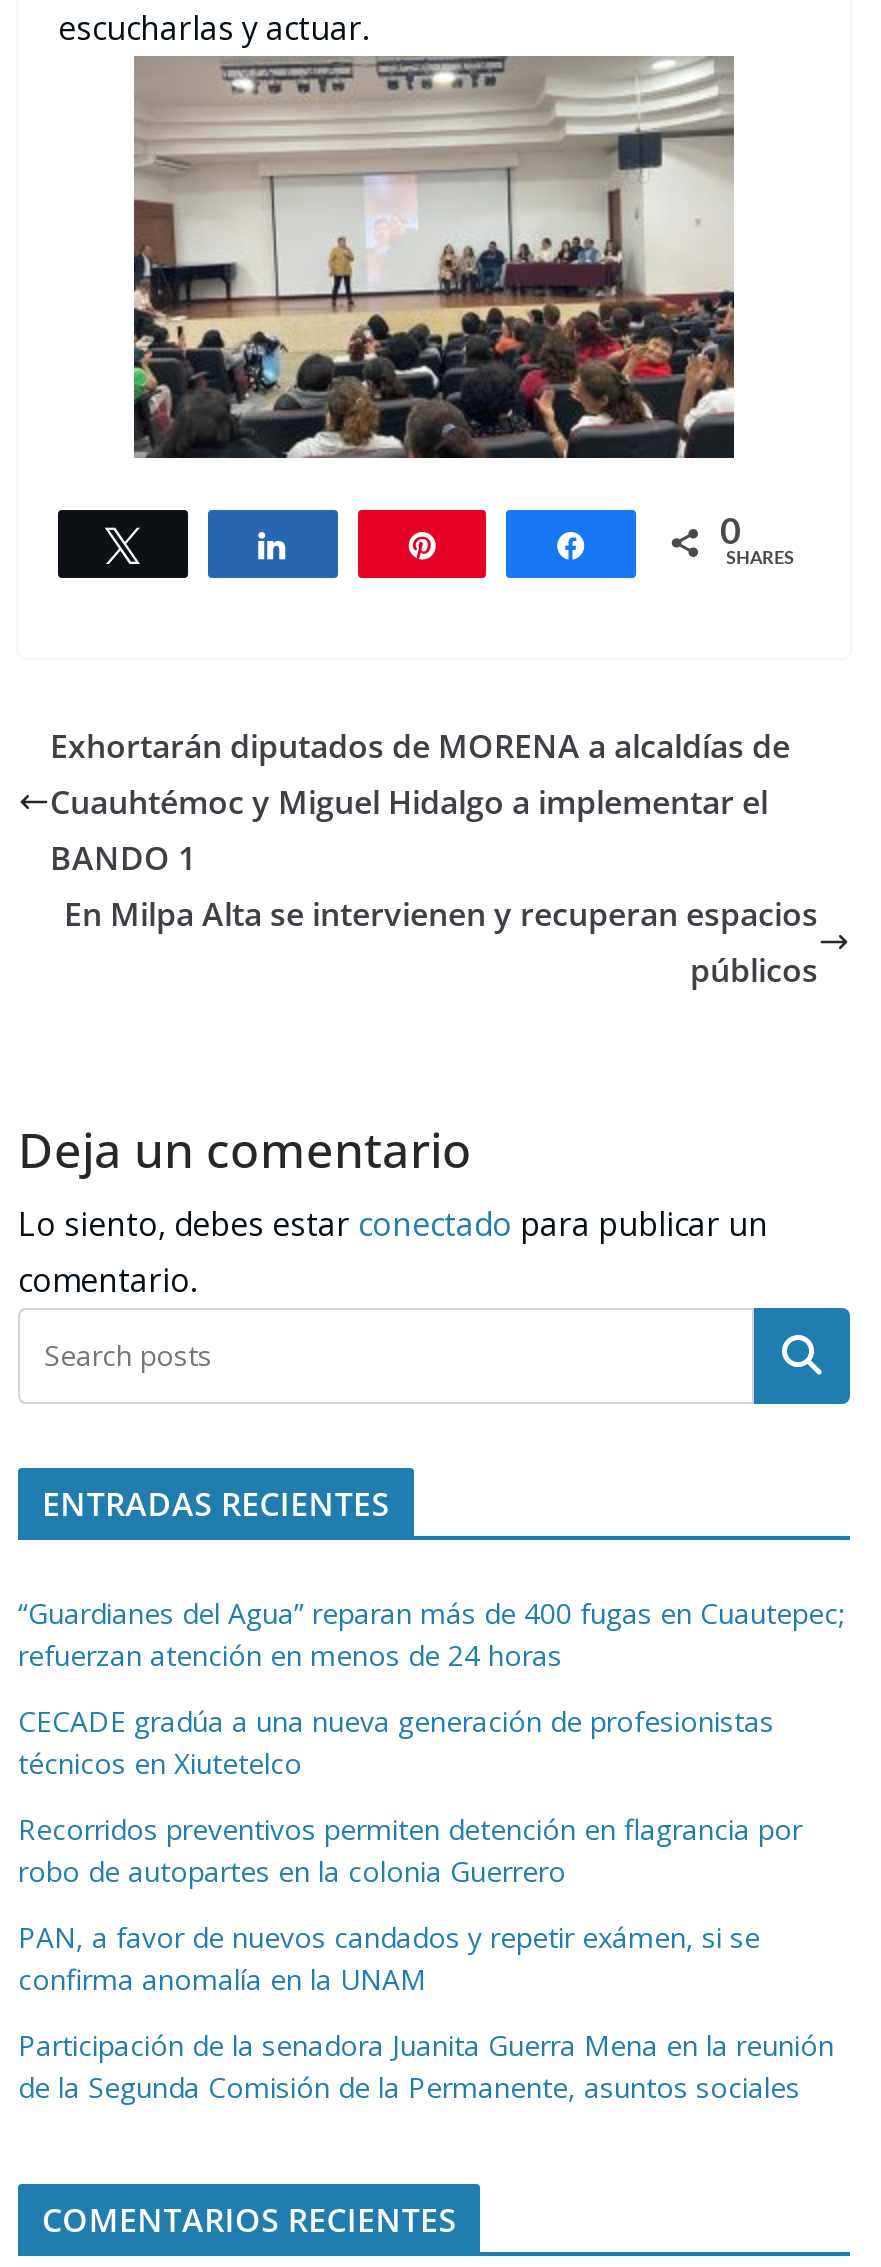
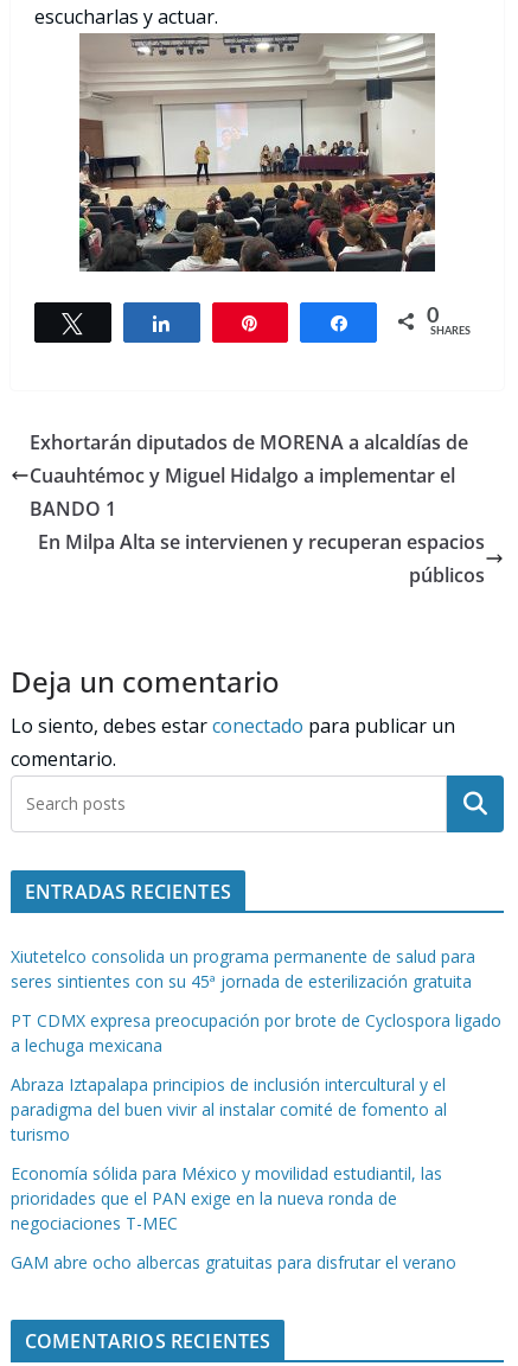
[18,1595,844,1675] “Guardianes del Agua” reparan más de 400 fugas en Cuautepec; | refuerzan atención en menos de 24 horas -> [11,946,475,993] Xiutetelco consolida un programa permanente de salud para | seres sintientes con su 45ª jornada de esterilización gratuita
[18,1703,774,1783] CECADE gradúa a una nueva generación de profesionistas | técnicos en Xiutetelco -> [11,1010,501,1057] PT CDMX expresa preocupación por brote de Cyclospora ligado | a lechuga mexicana
[18,1811,802,1891] Recorridos preventivos permiten detención en flagrancia por | robo de autopartes en la colonia Guerrero -> [11,1074,447,1146] Abraza Iztapalapa principios de inclusión intercultural y el | paradigma del buen vivir al instalar comité de fomento al | turismo
[18,1919,760,1999] PAN, a favor de nuevos candados y repetir exámen, si se | confirma anomalía en la UNAM -> [11,1163,442,1235] Economía sólida para México y movilidad estudiantil, las | prioridades que el PAN exige en la nueva ronda de | negociaciones T-MEC
[18,2027,834,2107] Participación de la senadora Juanita Guerra Mena en la reunión | de la Segunda Comisión de la Permanente, asuntos sociales -> [11,1251,456,1274] GAM abre ocho albercas gratuitas para disfrutar el verano

